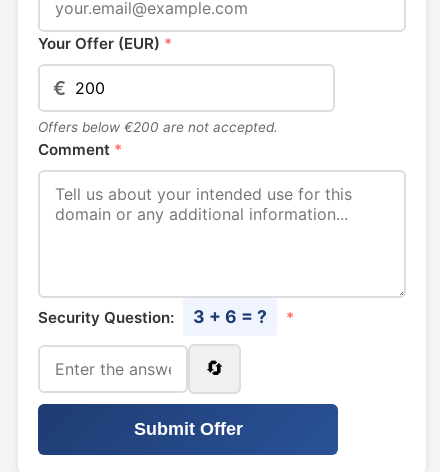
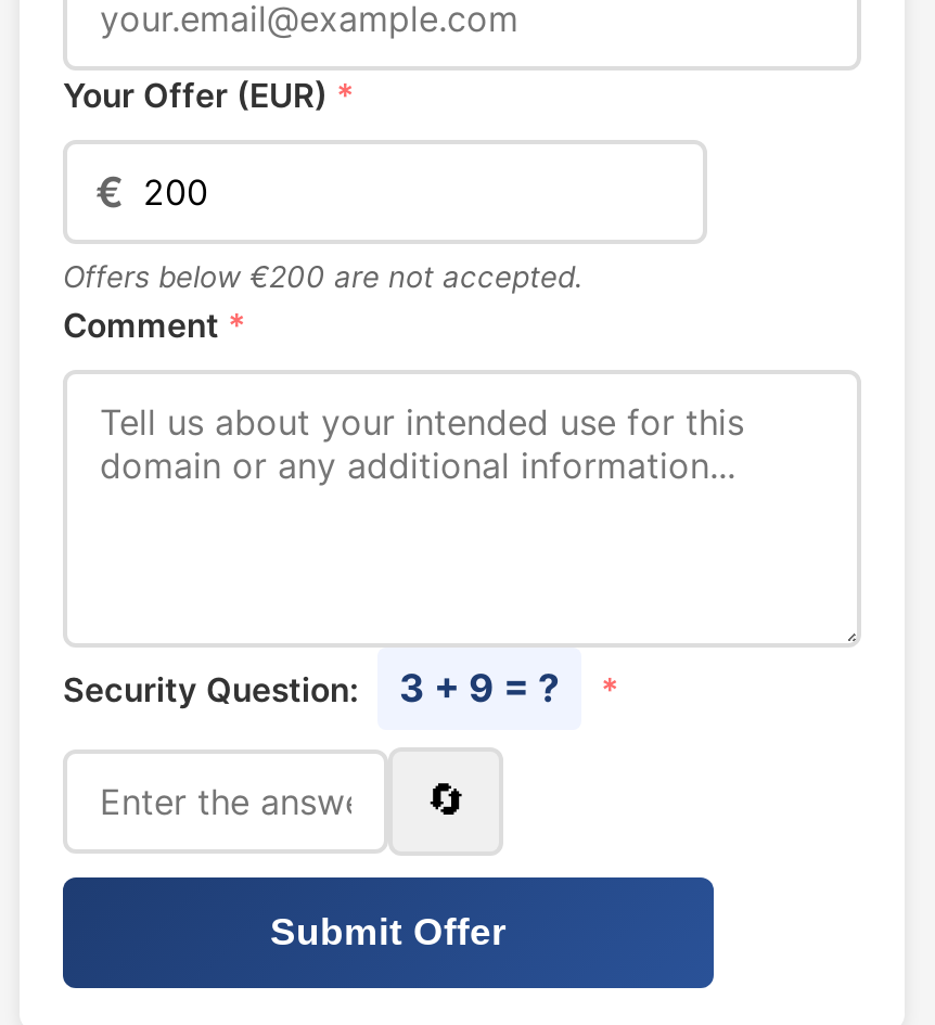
[193,306,267,327] 3 + 6 = ? -> [399,665,560,710] 3 + 9 = ?

